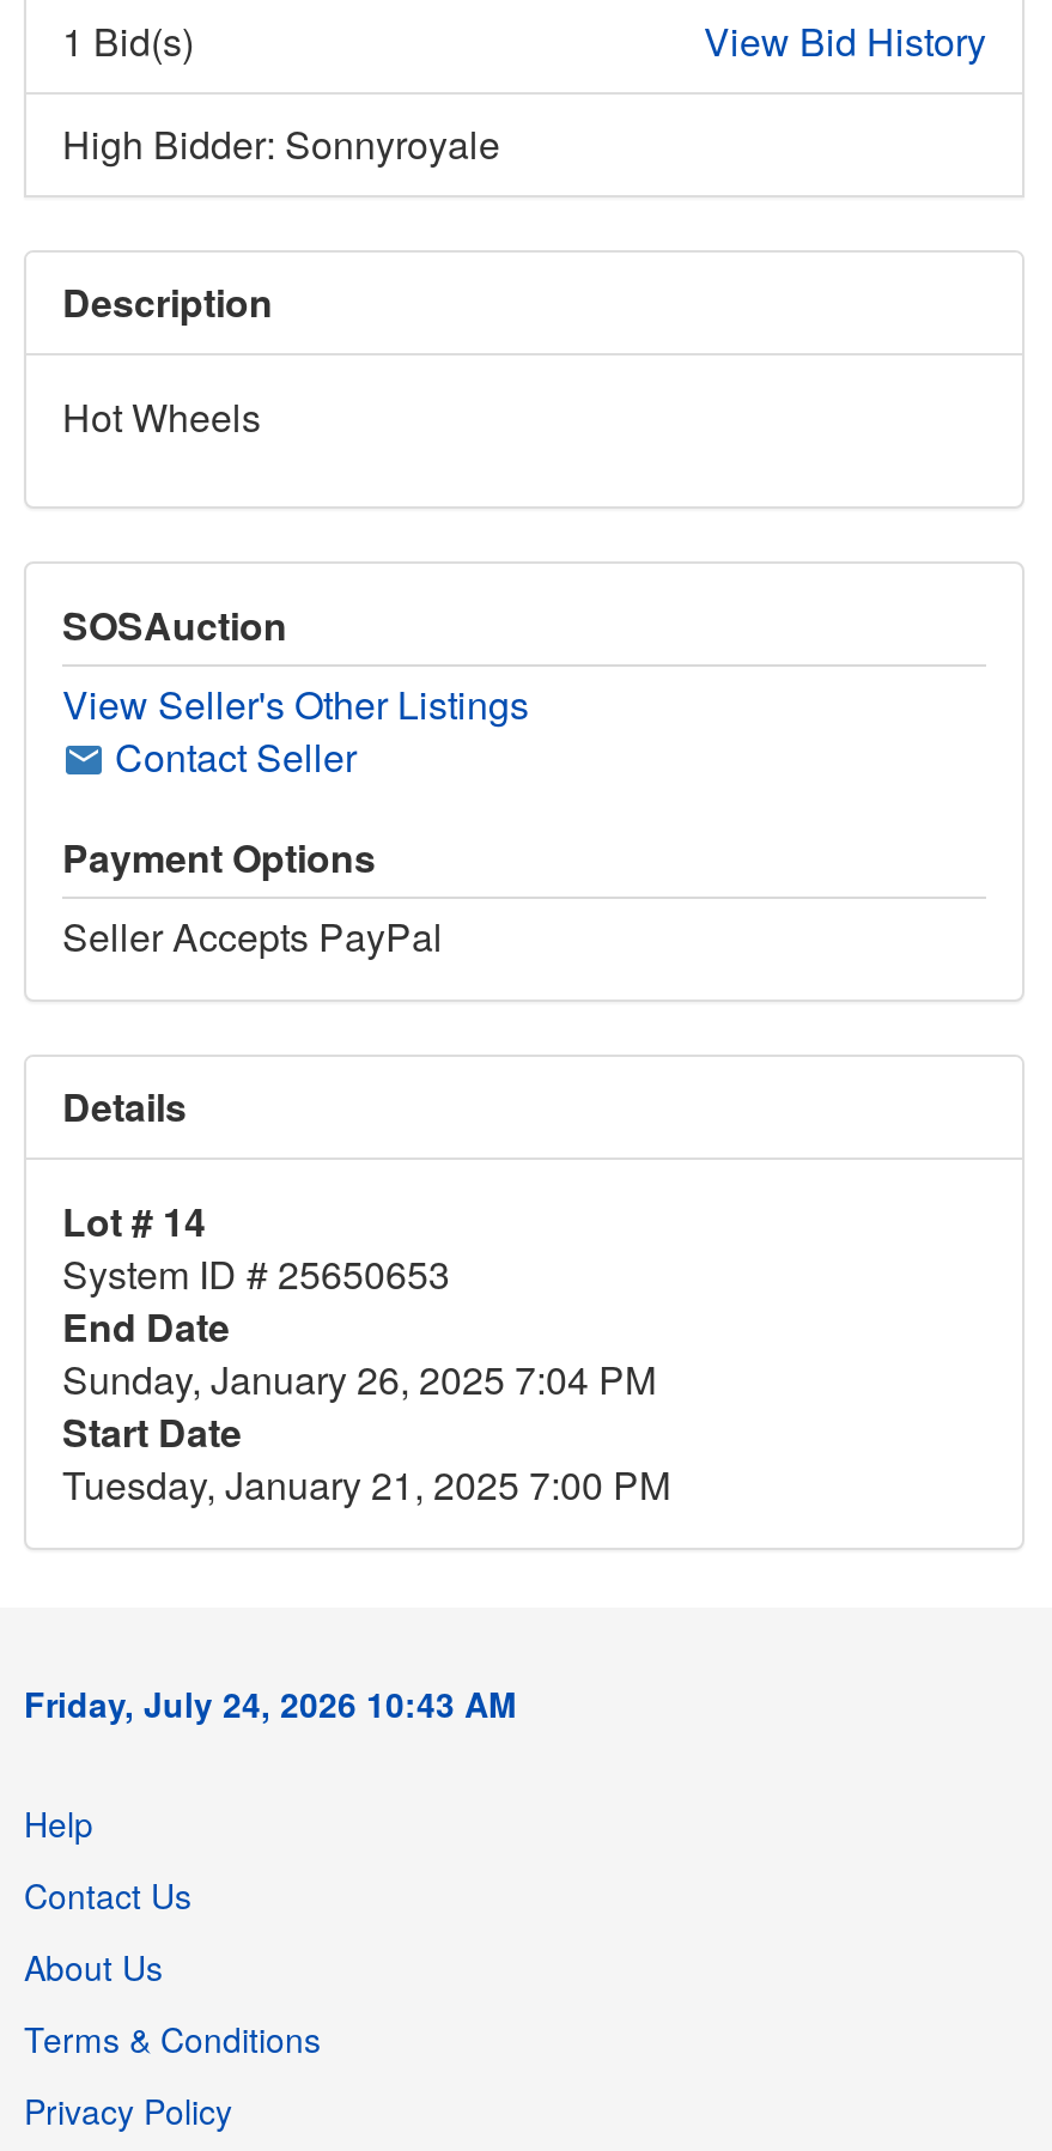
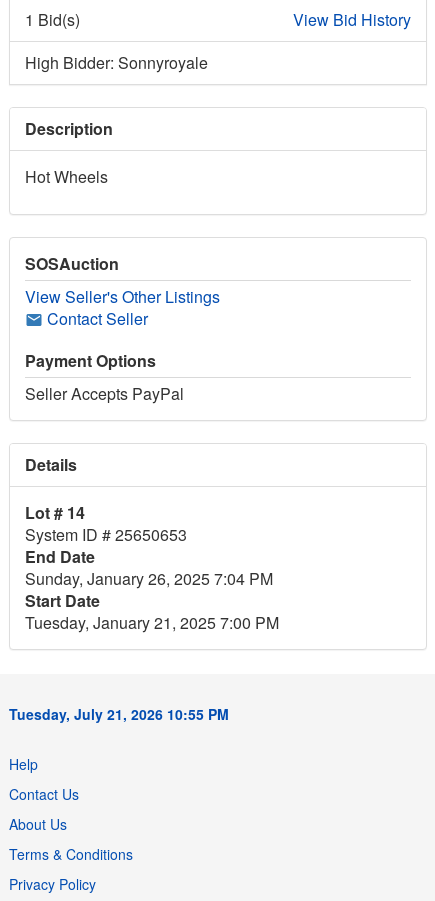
[24,1680,517,1728] Friday, July 24, 2026 10:43 AM -> [9,704,229,724] Tuesday, July 21, 2026 10:55 PM

